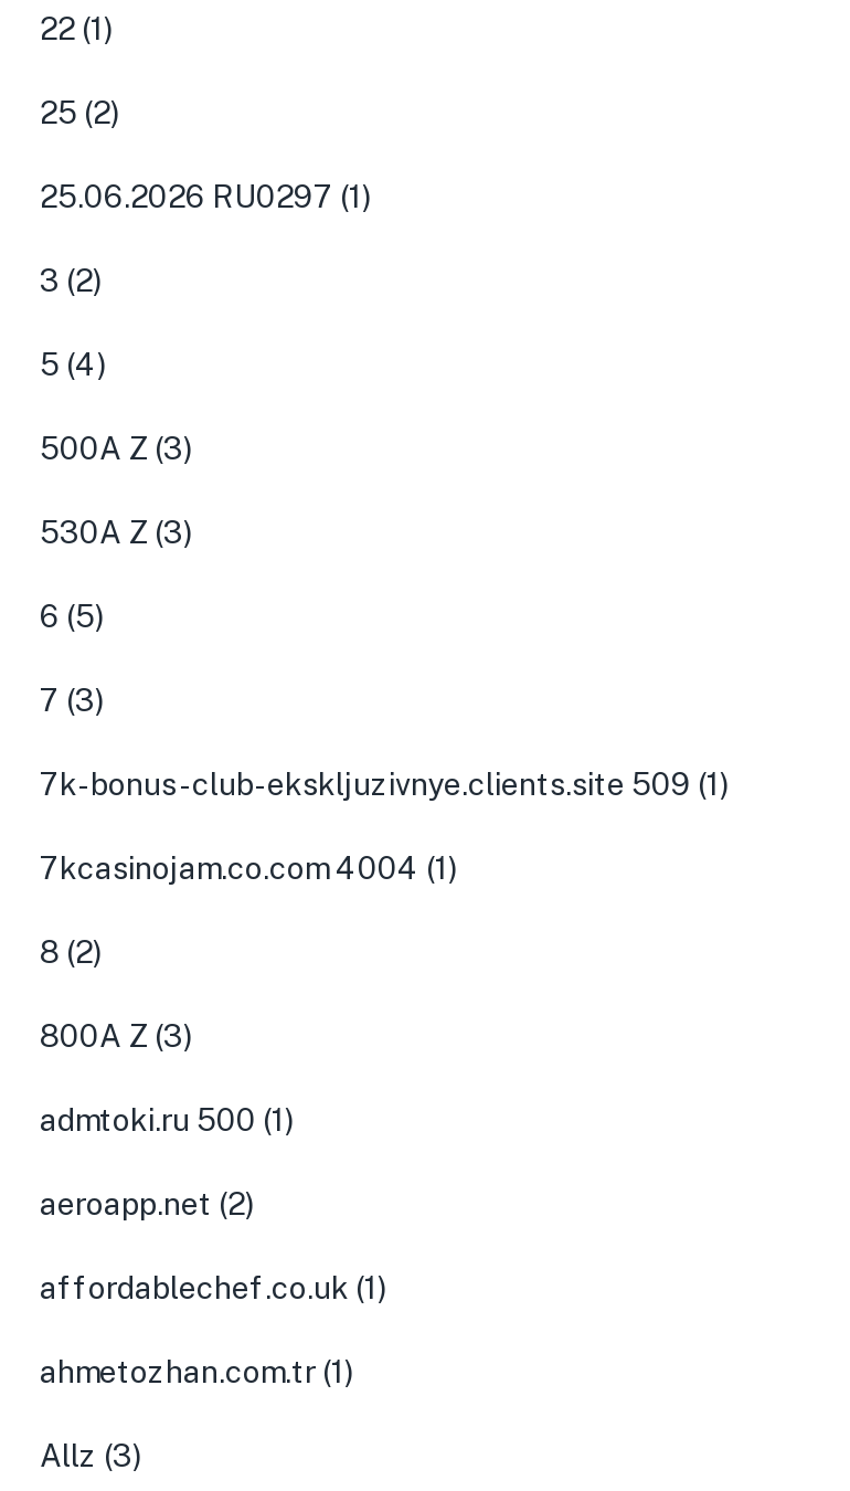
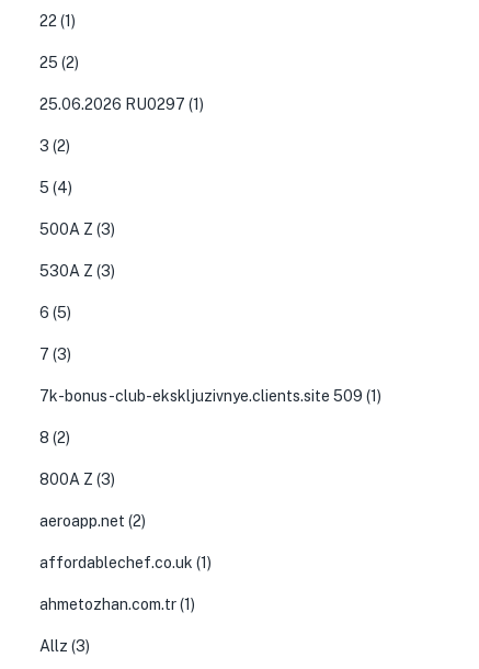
[40,850,457,886] 7kcasinojam.co.com 4004 (1) -> none
[40,1102,294,1138] admtoki.ru 500 (1) -> none

